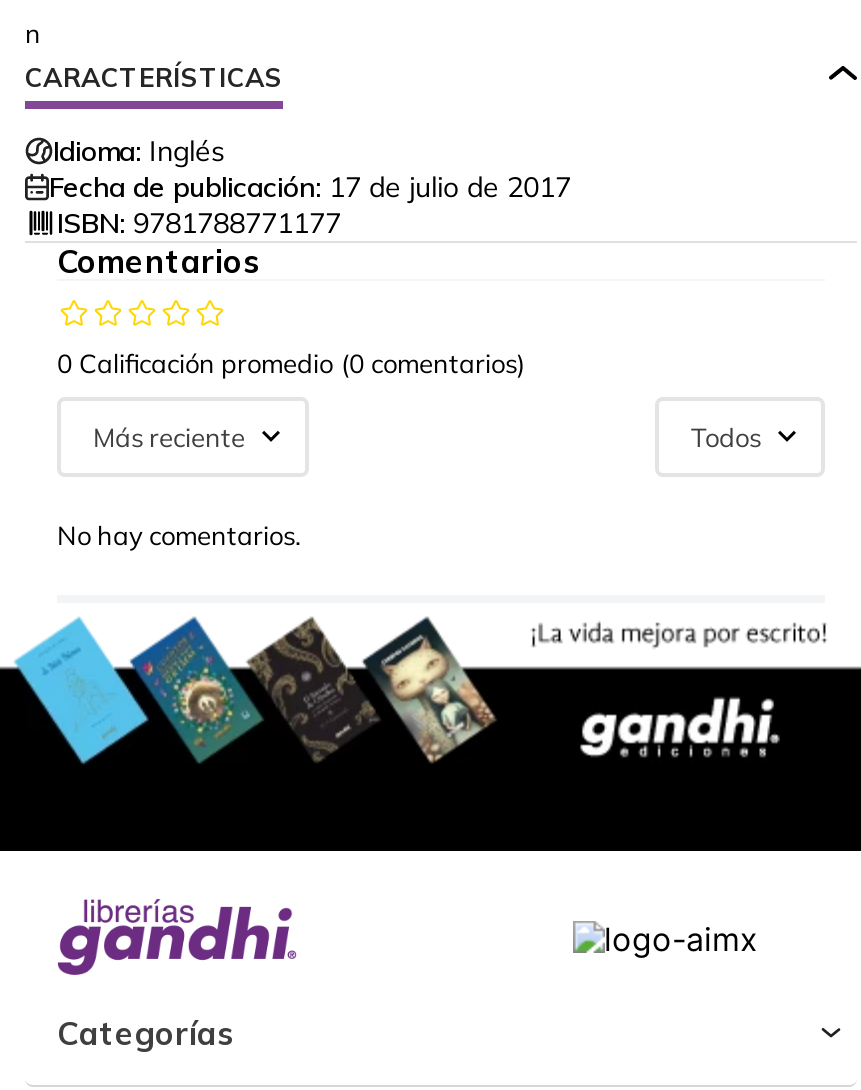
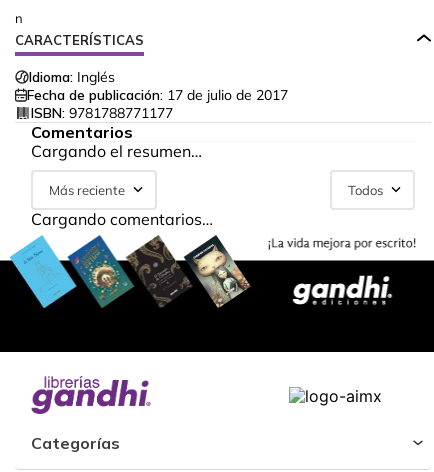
[57,347,525,379] 0 Calificación promedio (0 comentarios) -> [31,141,202,161] Cargando el resumen…
[57,519,301,551] No hay comentarios. -> [31,209,213,229] Cargando comentarios…

